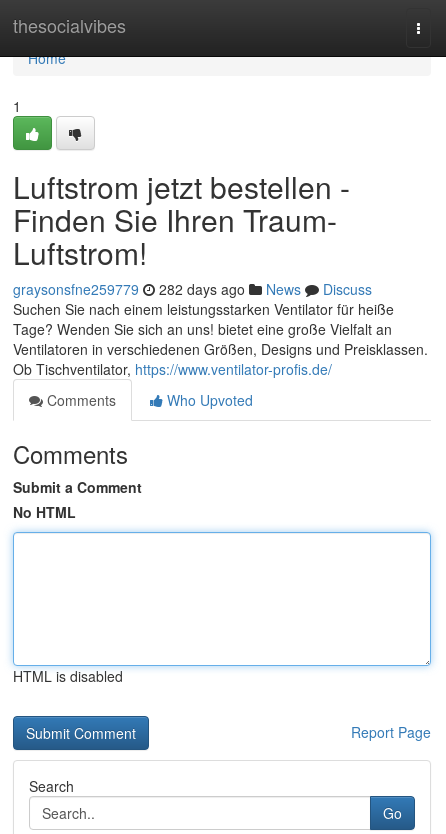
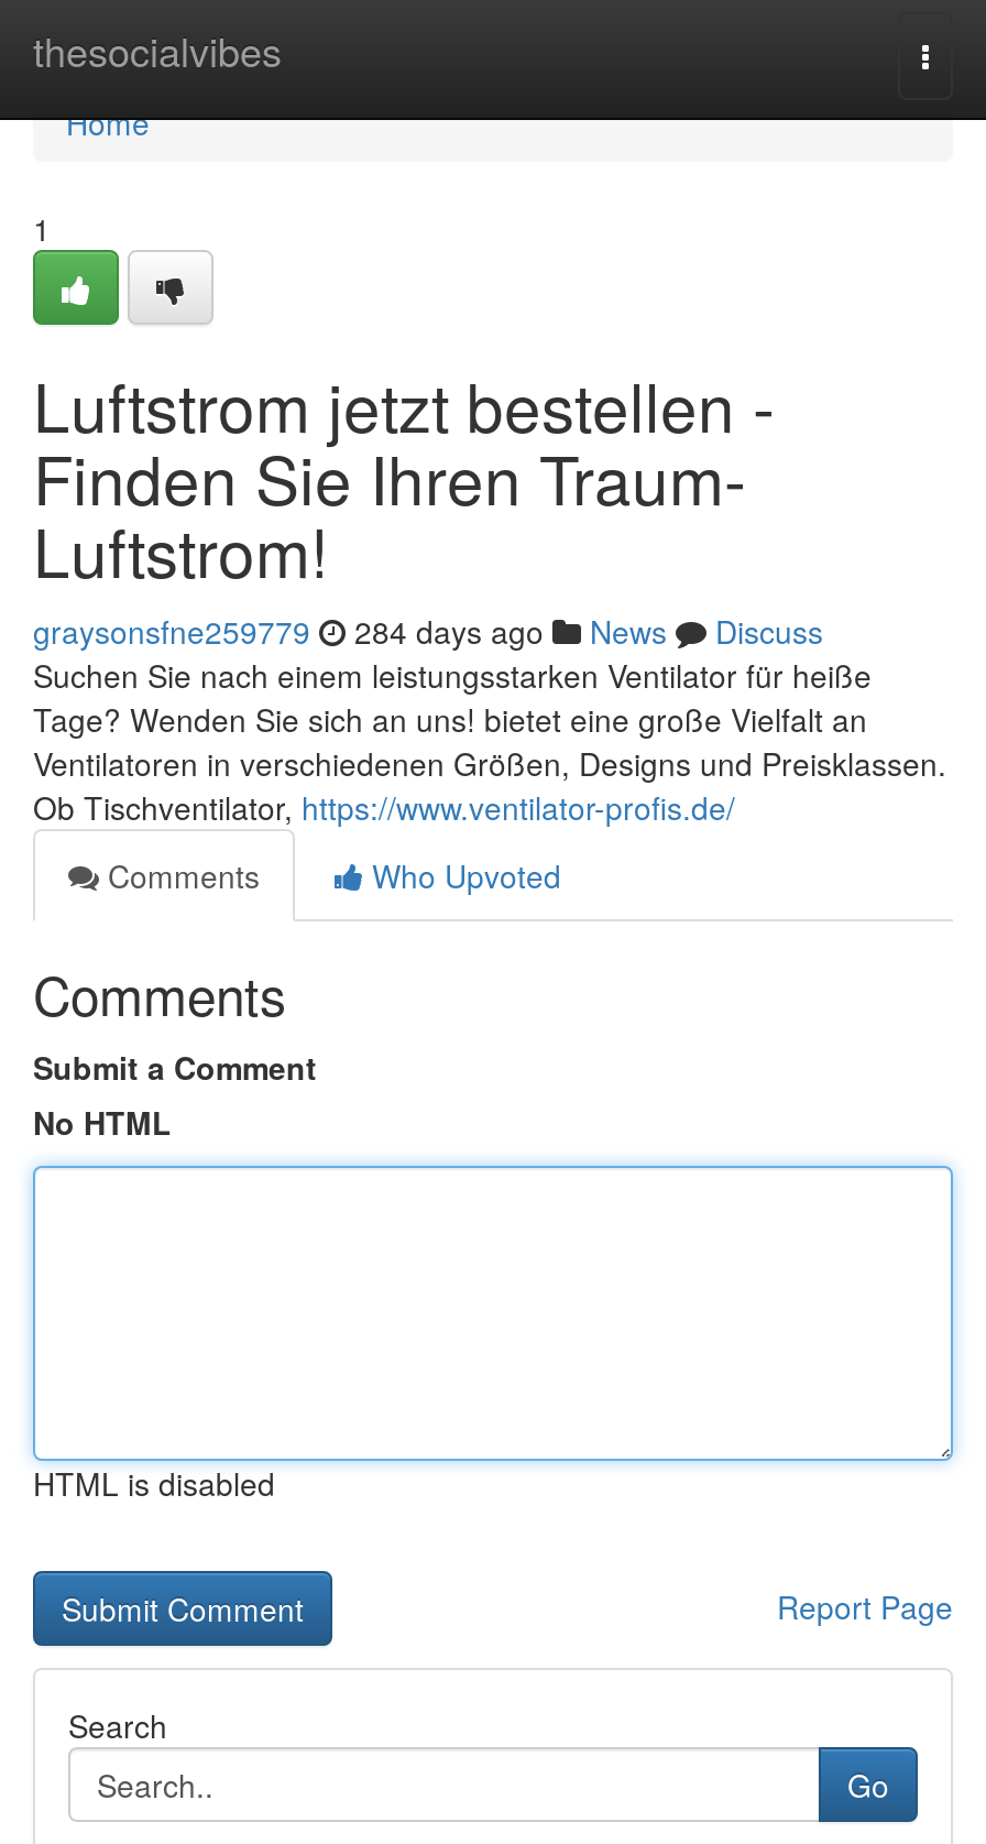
[13,279,372,299] graysonsfne259779 282 days ago News Discuss -> [33,609,823,653] graysonsfne259779 284 days ago News Discuss

